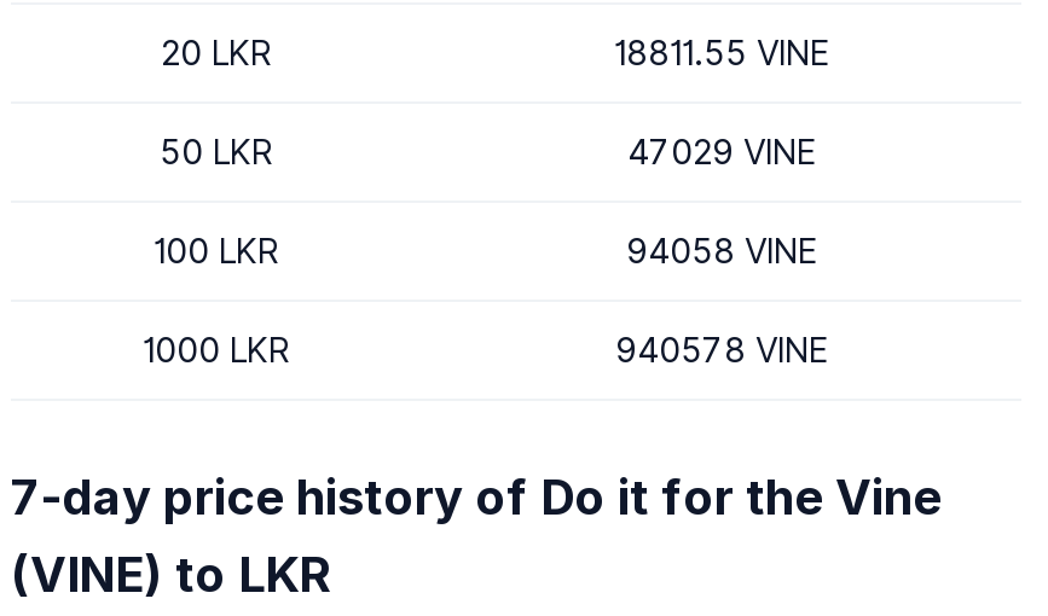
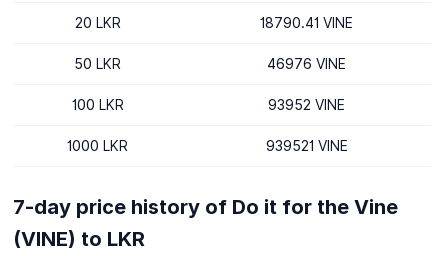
[614,31,829,72] 18811.55 VINE -> [260,14,353,31] 18790.41 VINE
[627,130,816,172] 47029 VINE -> [267,55,346,72] 46976 VINE
[626,229,817,271] 94058 VINE -> [268,96,345,113] 93952 VINE
[615,329,828,370] 940578 VINE -> [265,137,347,154] 939521 VINE

